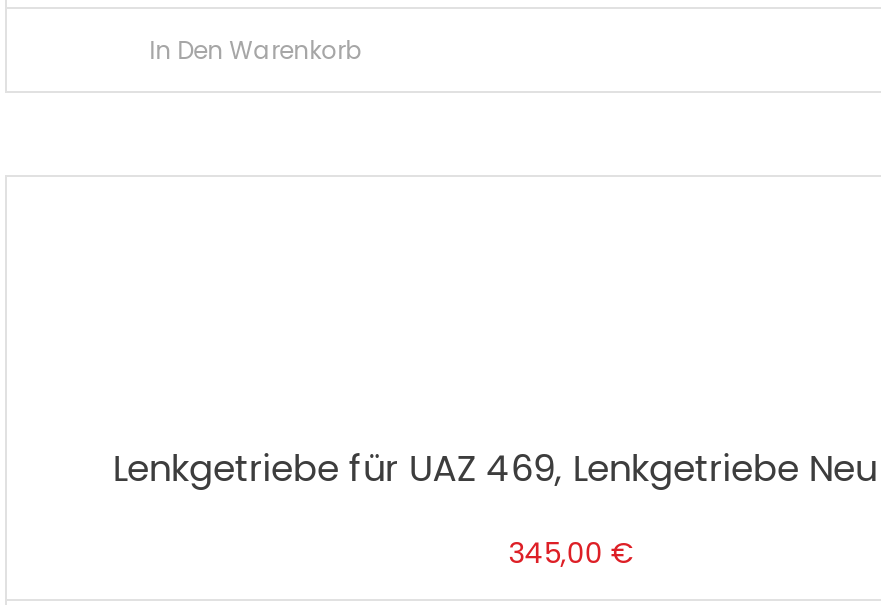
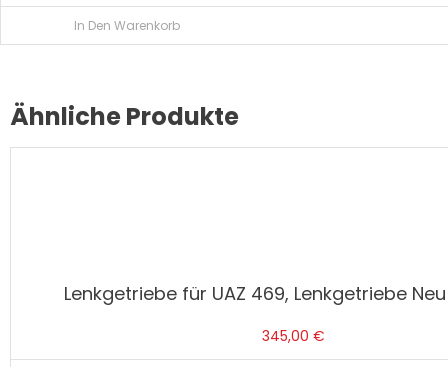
none -> [10,100,239,133] Ähnliche Produkte

